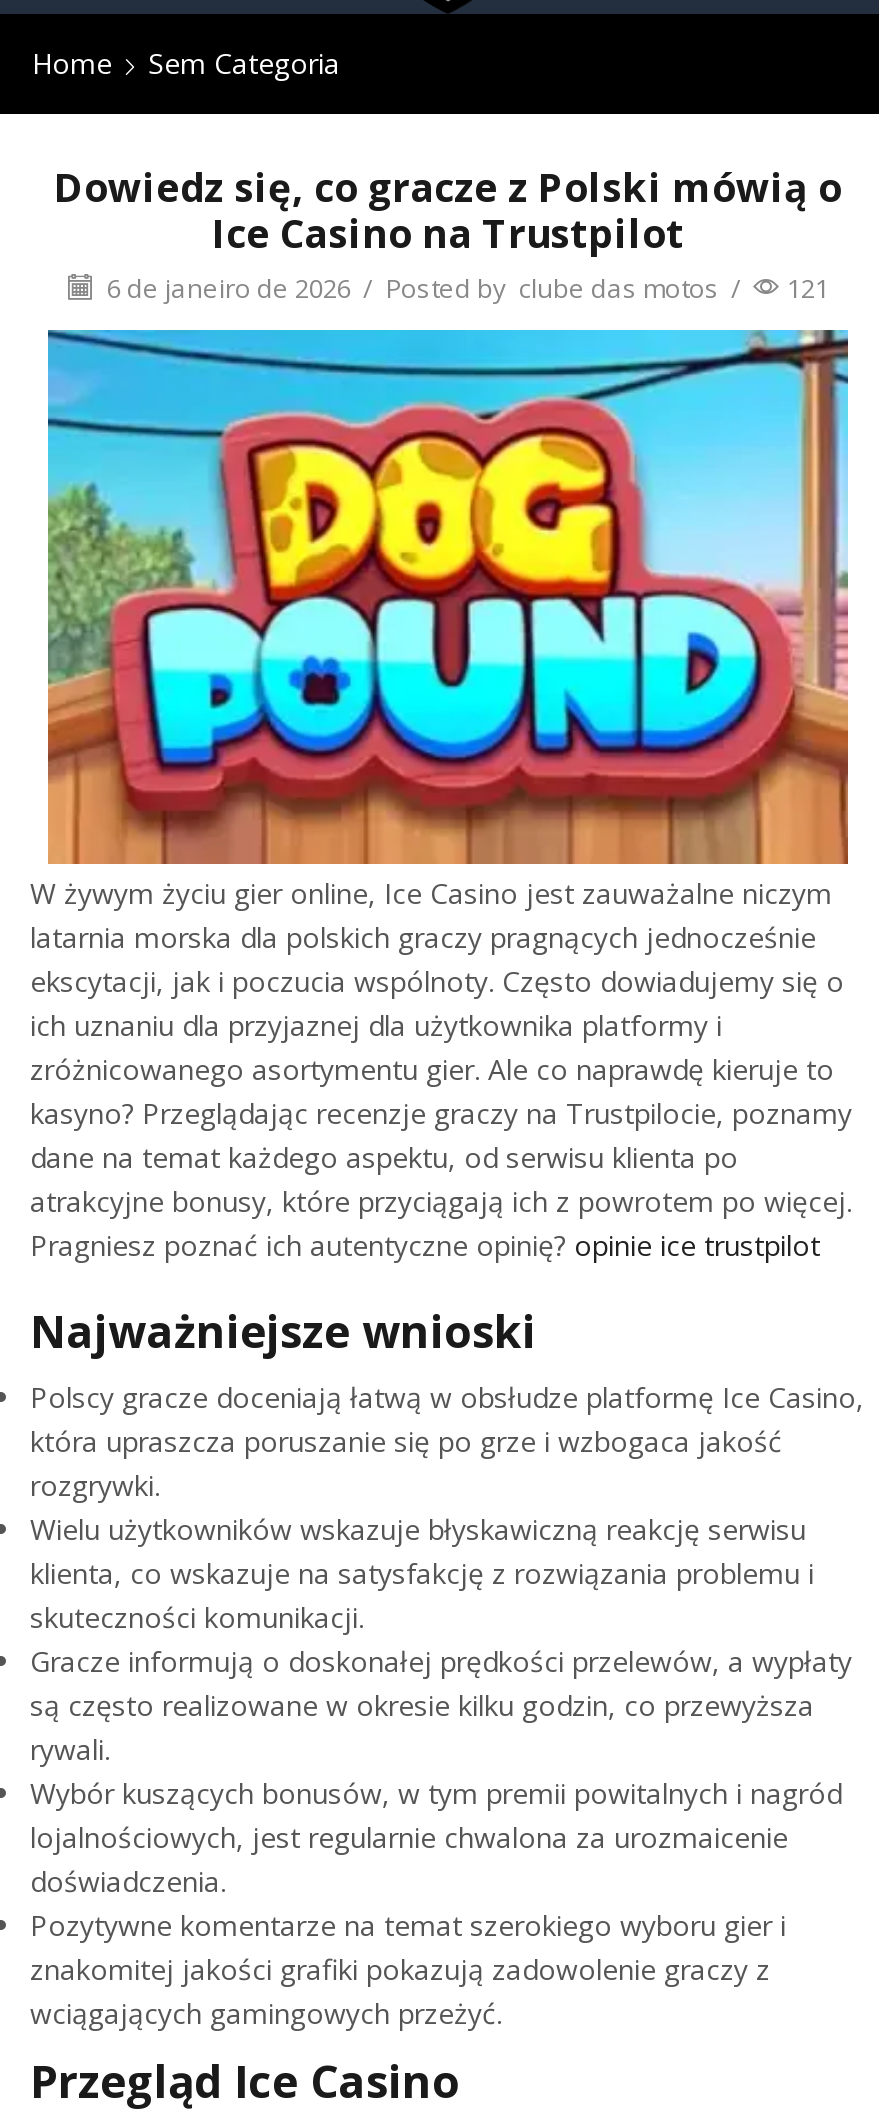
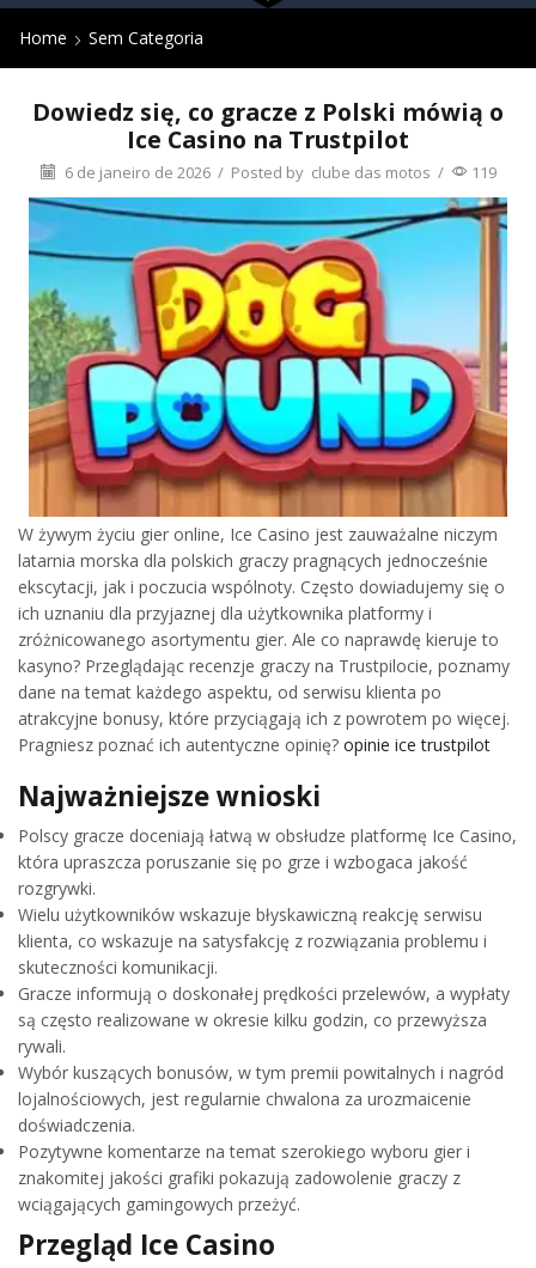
[101,270,829,306] 6 de janeiro de 2026 / Posted by clube das motos / 121 -> [60,161,496,183] 6 de janeiro de 2026 / Posted by clube das motos / 119

